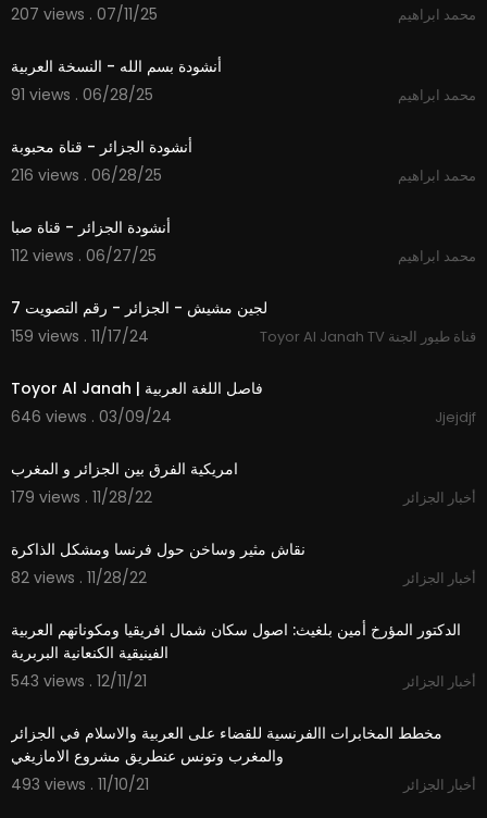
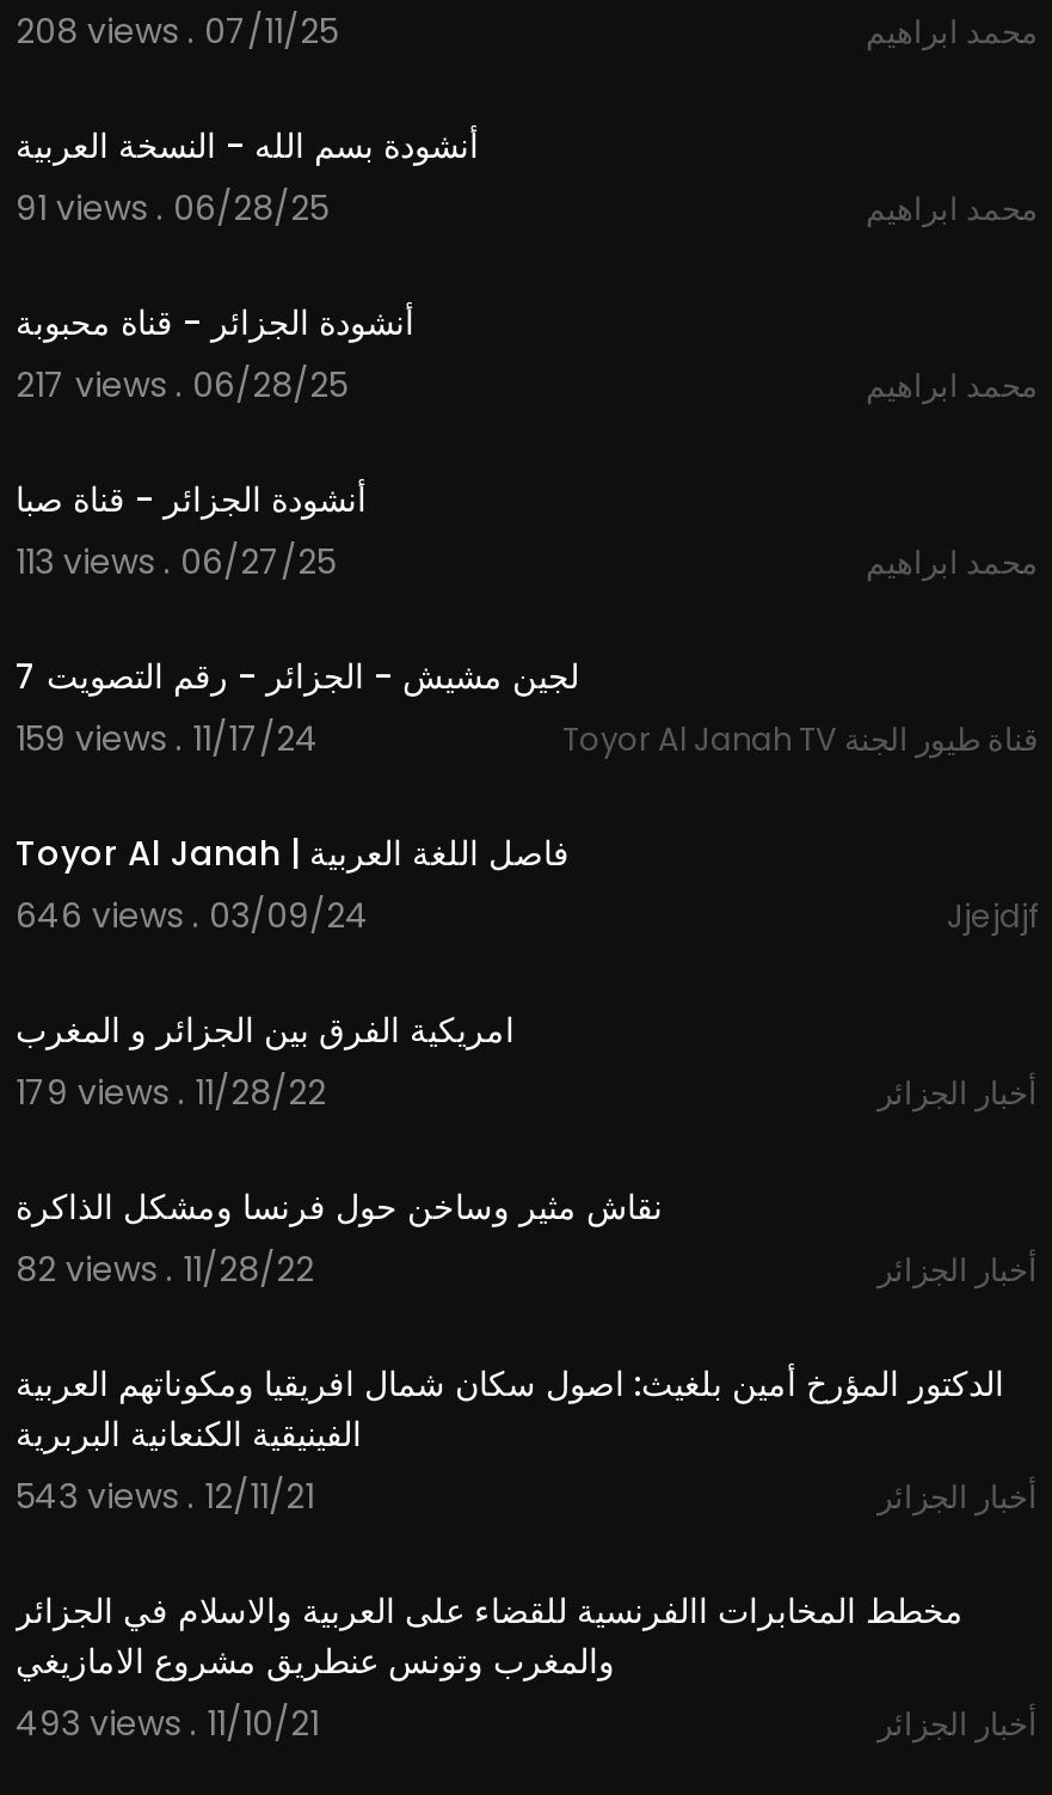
[11,3,158,25] 207 views . 07/11/25 -> [16,7,338,55] 208 views . 07/11/25
[11,164,162,186] 216 views . 06/28/25 -> [16,361,347,409] 217 views . 06/28/25
[11,245,157,267] 112 views . 06/27/25 -> [16,538,336,586] 113 views . 06/27/25

